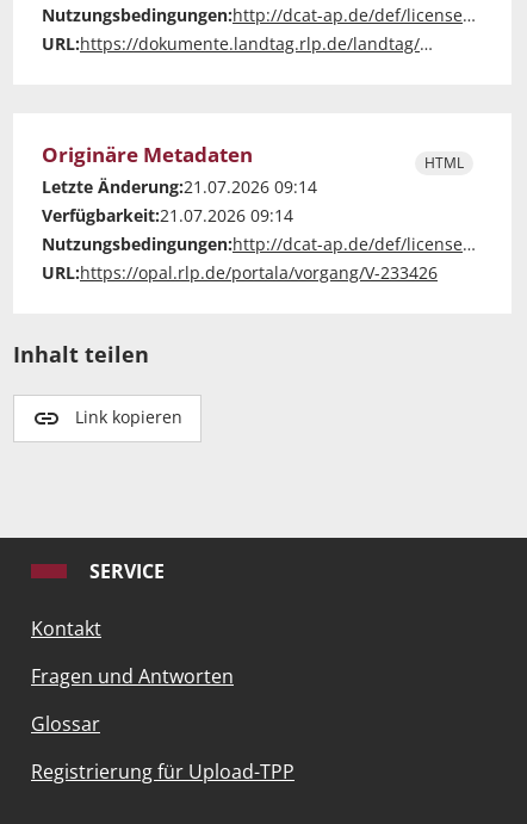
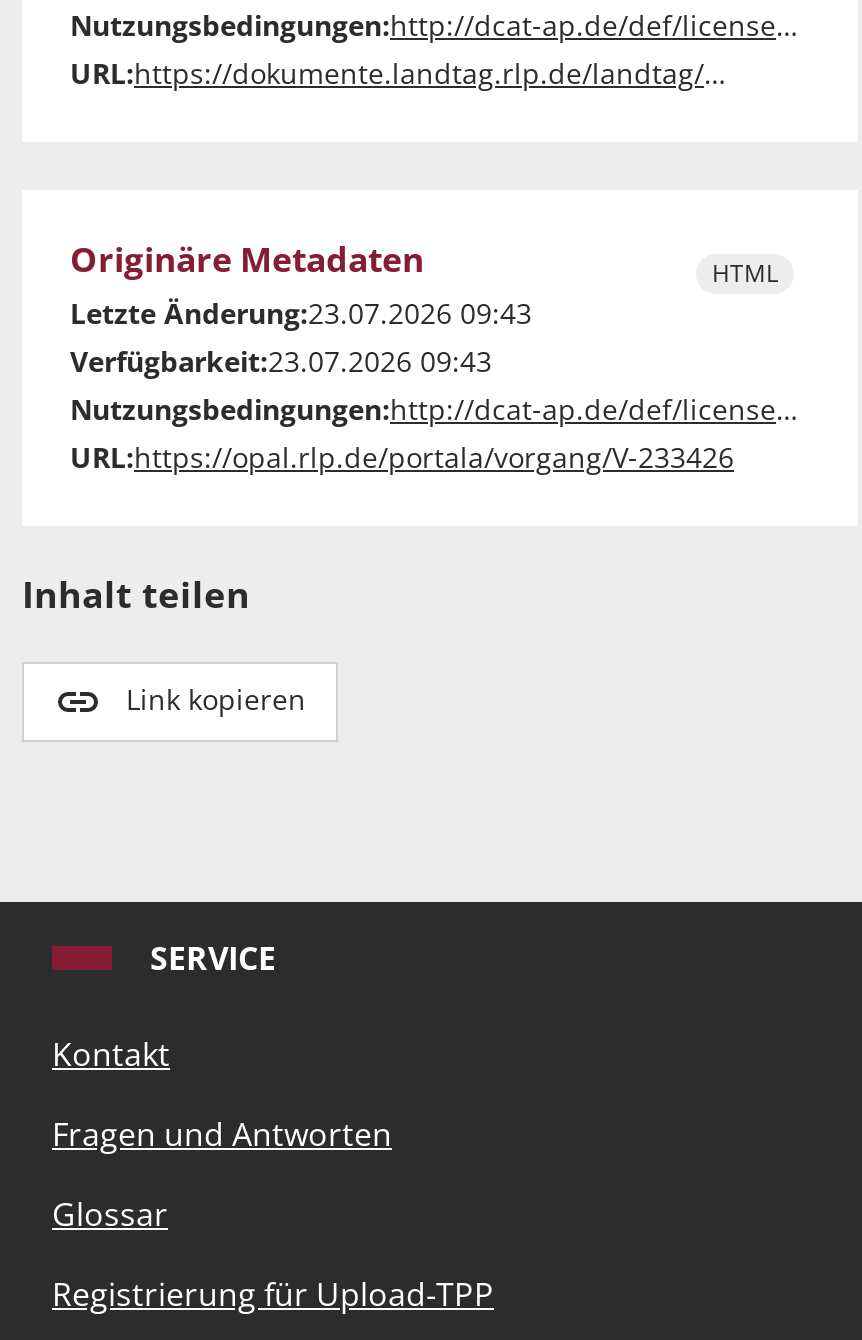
[42,176,317,198] Letzte Änderung:21.07.2026 09:14 -> [70,294,532,332] Letzte Änderung:23.07.2026 09:43
[42,204,293,227] Verfügbarkeit:21.07.2026 09:14 -> [70,342,492,380] Verfügbarkeit:23.07.2026 09:43

